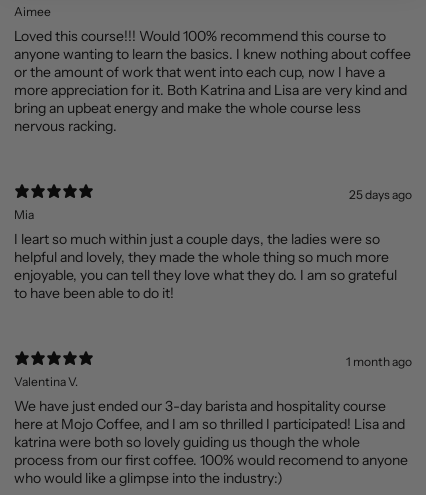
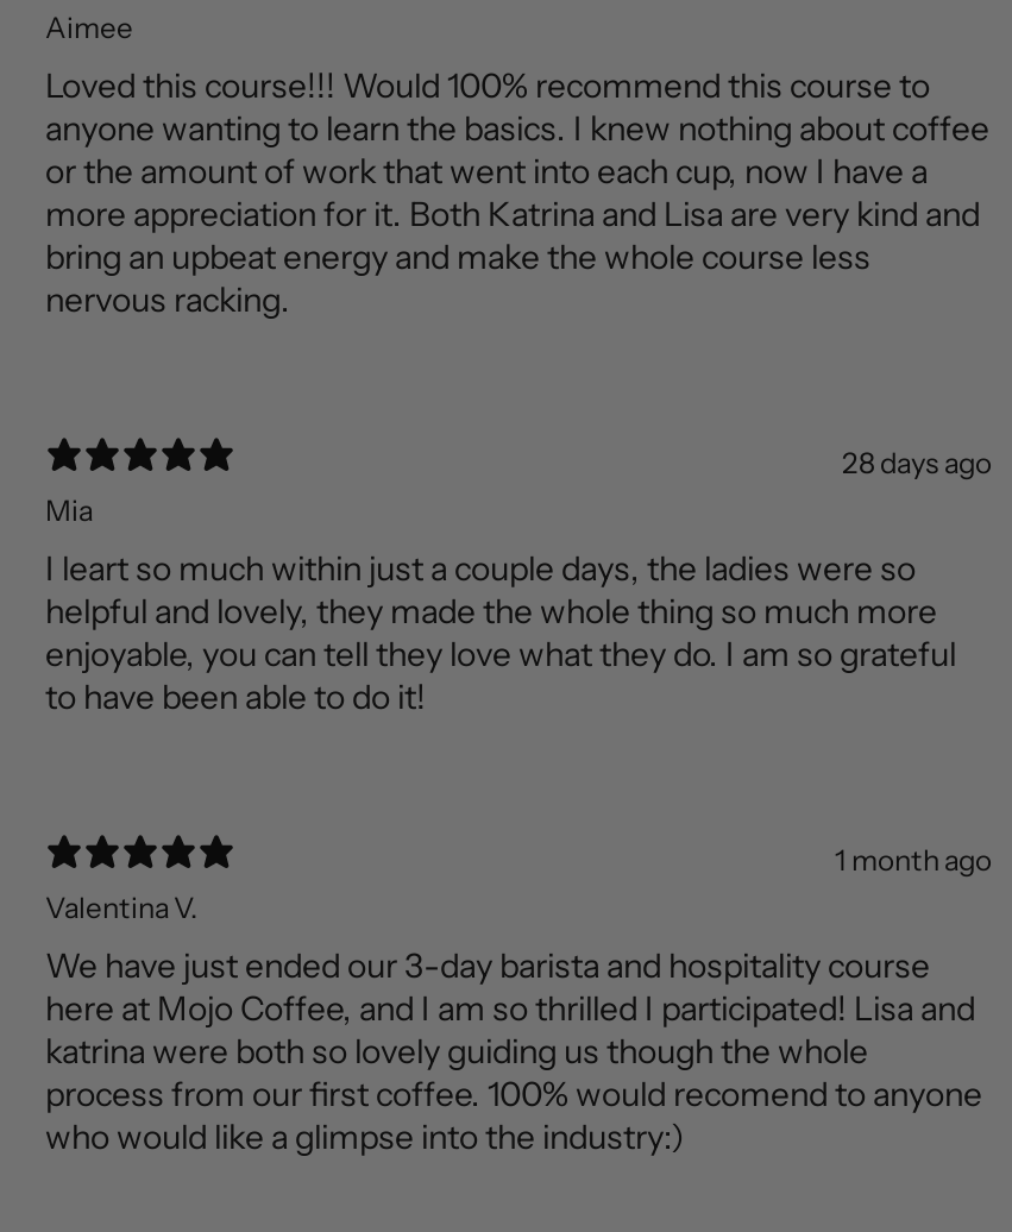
[349,186,412,201] 25 days ago -> [842,444,992,479] 28 days ago

